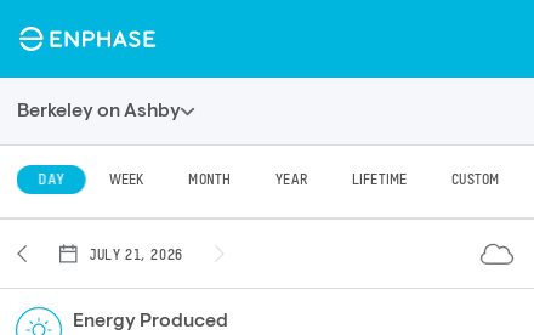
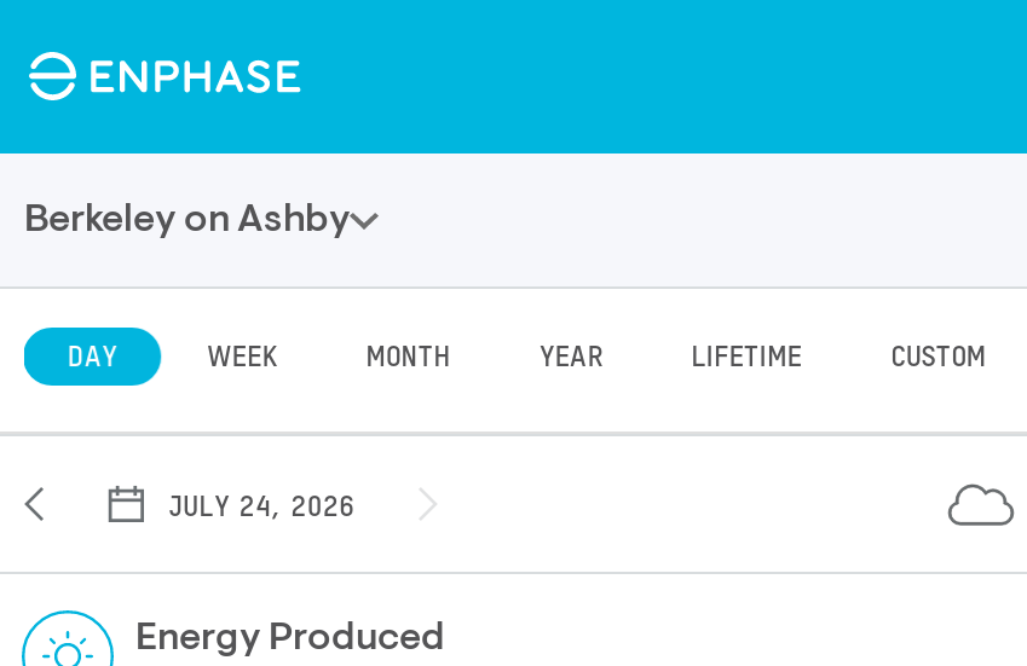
[90,249,183,263] JULY 21, 2026 -> [169,494,355,523] JULY 24, 2026

